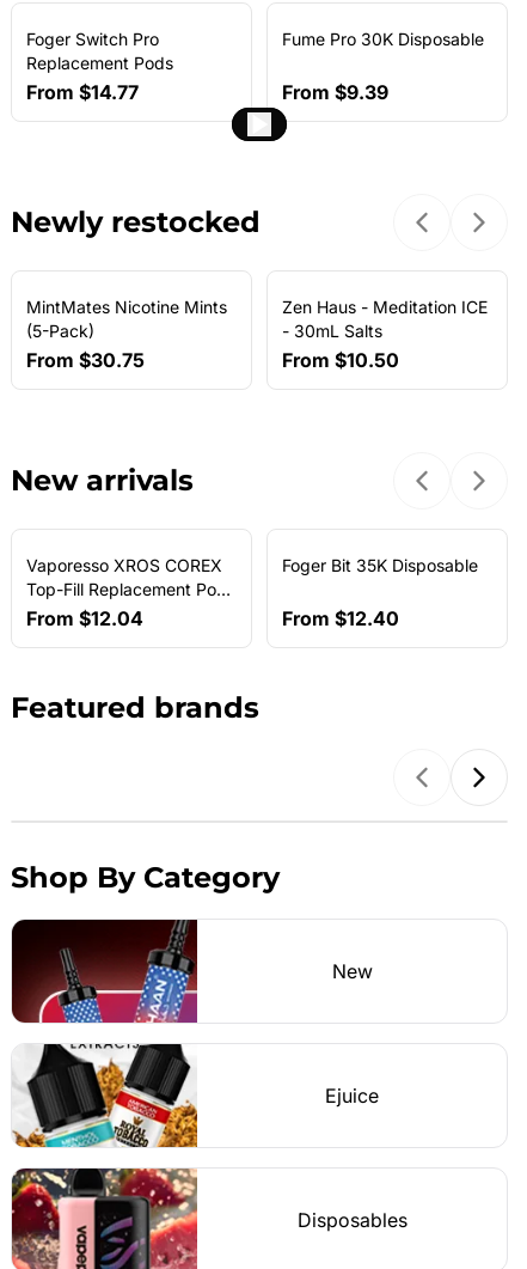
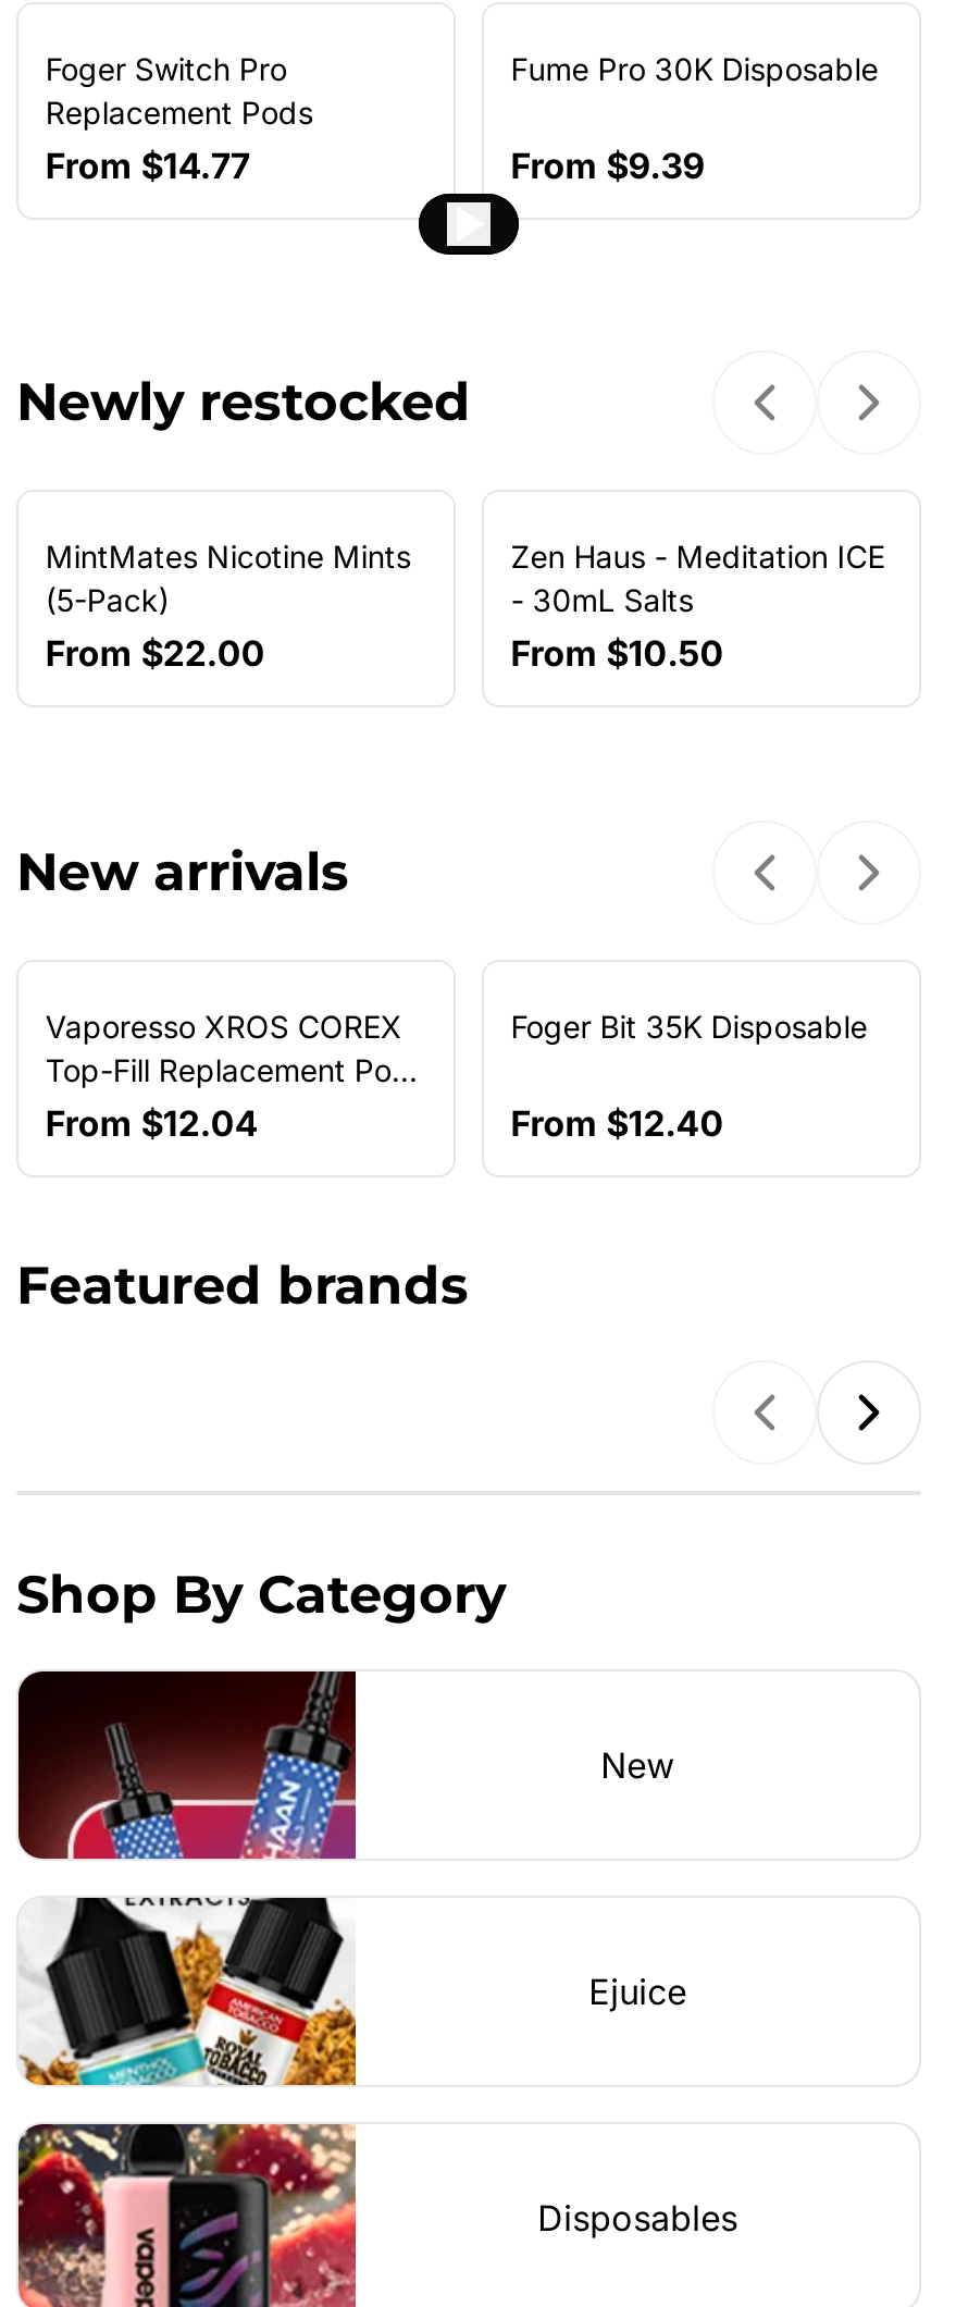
[27,348,145,372] From $30.75 -> [45,631,265,675] From $22.00

